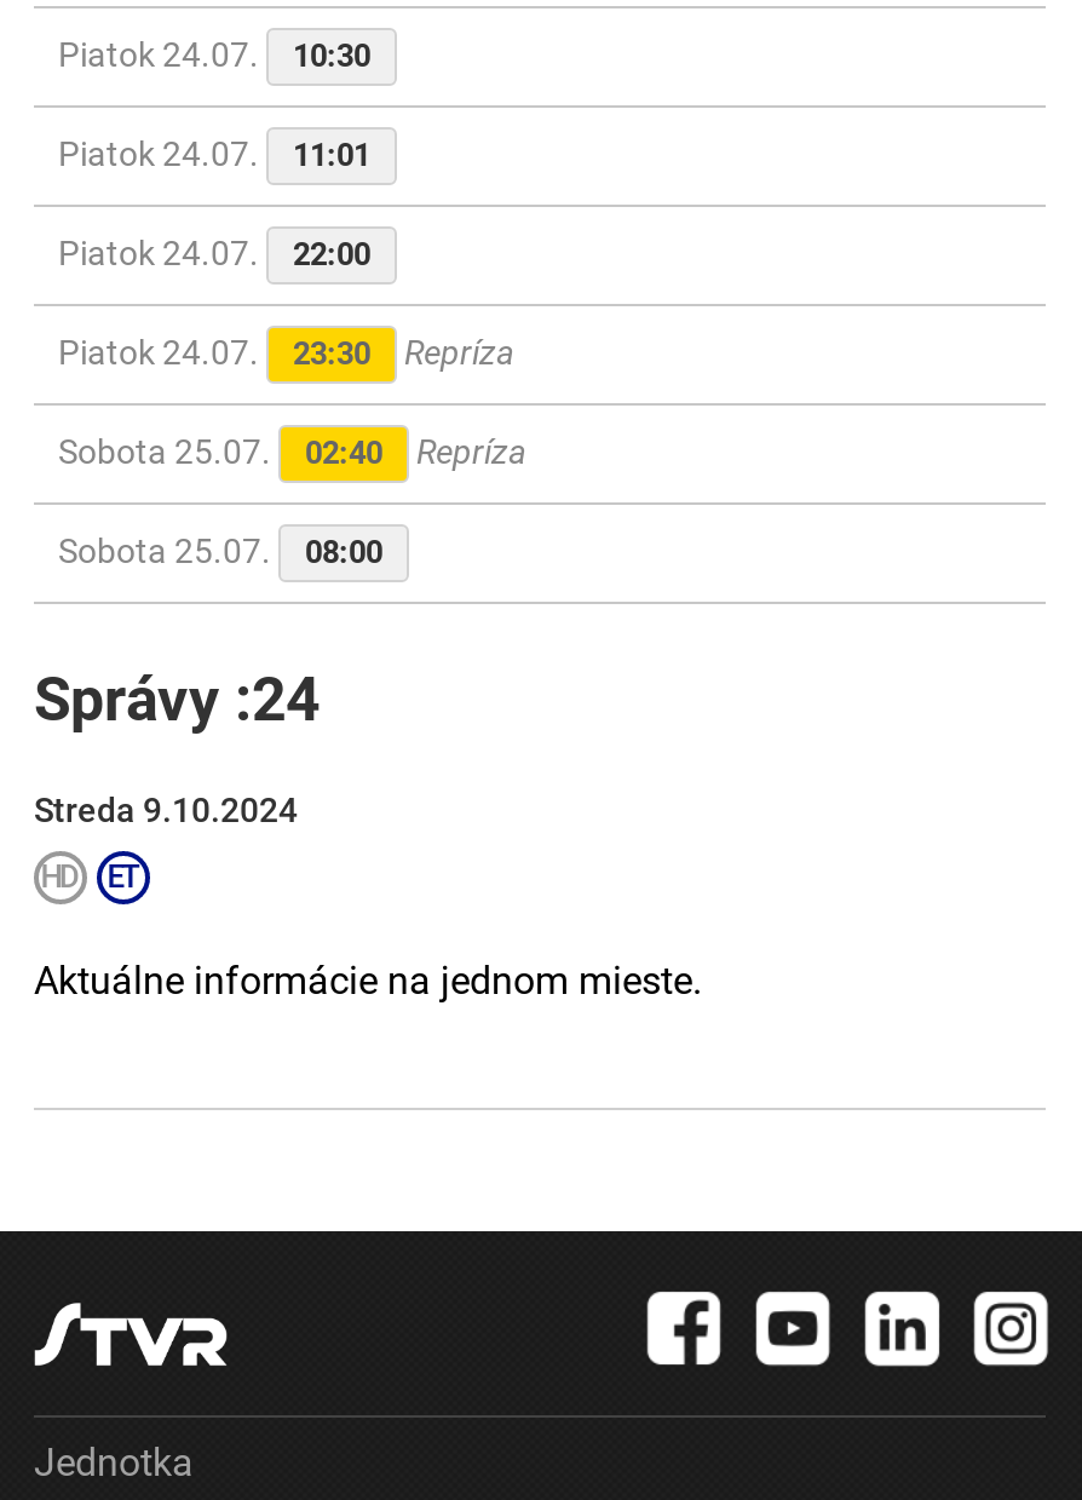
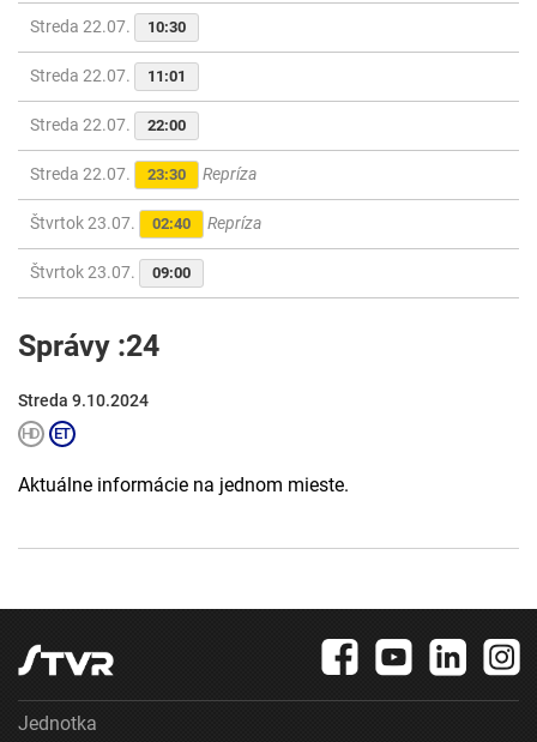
[58,36,370,75] Piatok 24.07. 10:30 -> [30,17,186,36] Streda 22.07. 10:30
[58,135,370,174] Piatok 24.07. 11:01 -> [30,66,186,85] Streda 22.07. 11:01
[58,234,370,273] Piatok 24.07. 22:00 -> [30,115,186,135] Streda 22.07. 22:00
[58,334,513,372] Piatok 24.07. 23:30 Repríza -> [30,165,257,184] Streda 22.07. 23:30 Repríza
[58,433,525,472] Sobota 25.07. 02:40 Repríza -> [30,214,261,233] Štvrtok 23.07. 02:40 Repríza
[58,532,382,571] Sobota 25.07. | 08:00 -> [30,263,191,282] Štvrtok 23.07. | 09:00

